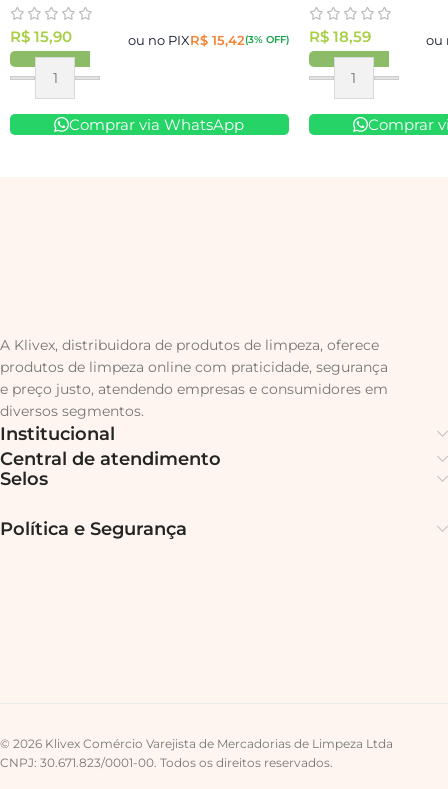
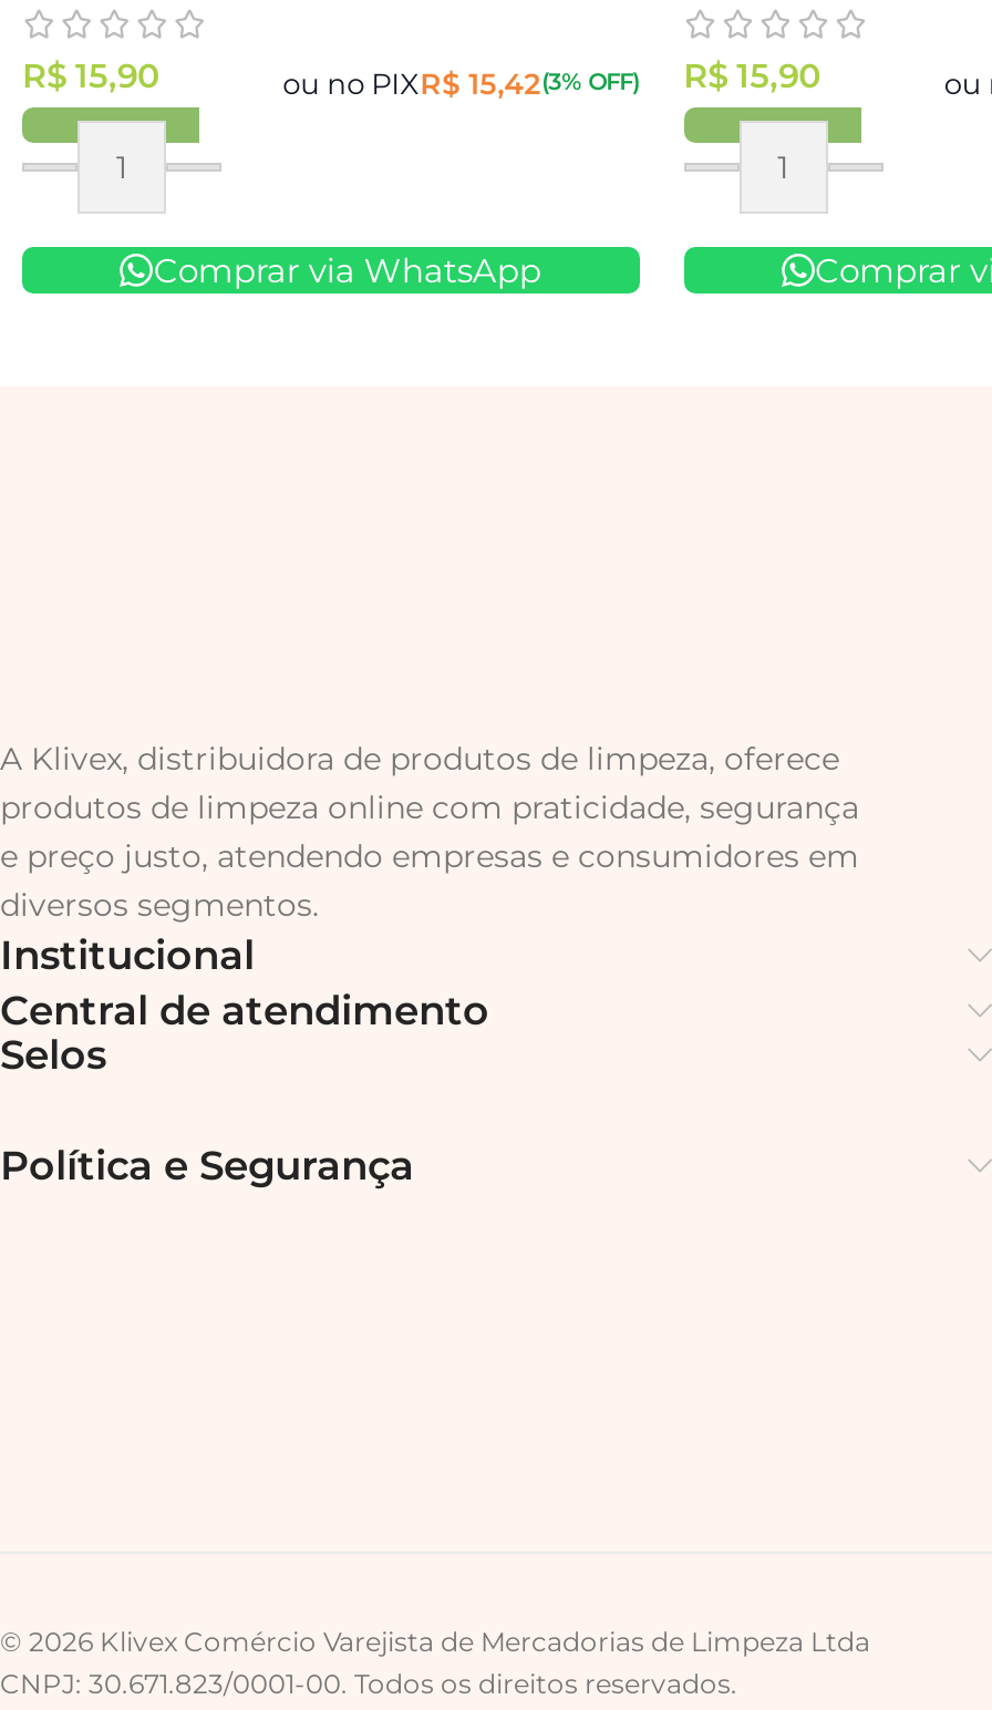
[128,26,371,47] ou no PIXR$15,42(3% OFF) R$18,59 -> [283,53,821,100] ou no PIXR$15,42(3% OFF) R$15,90

